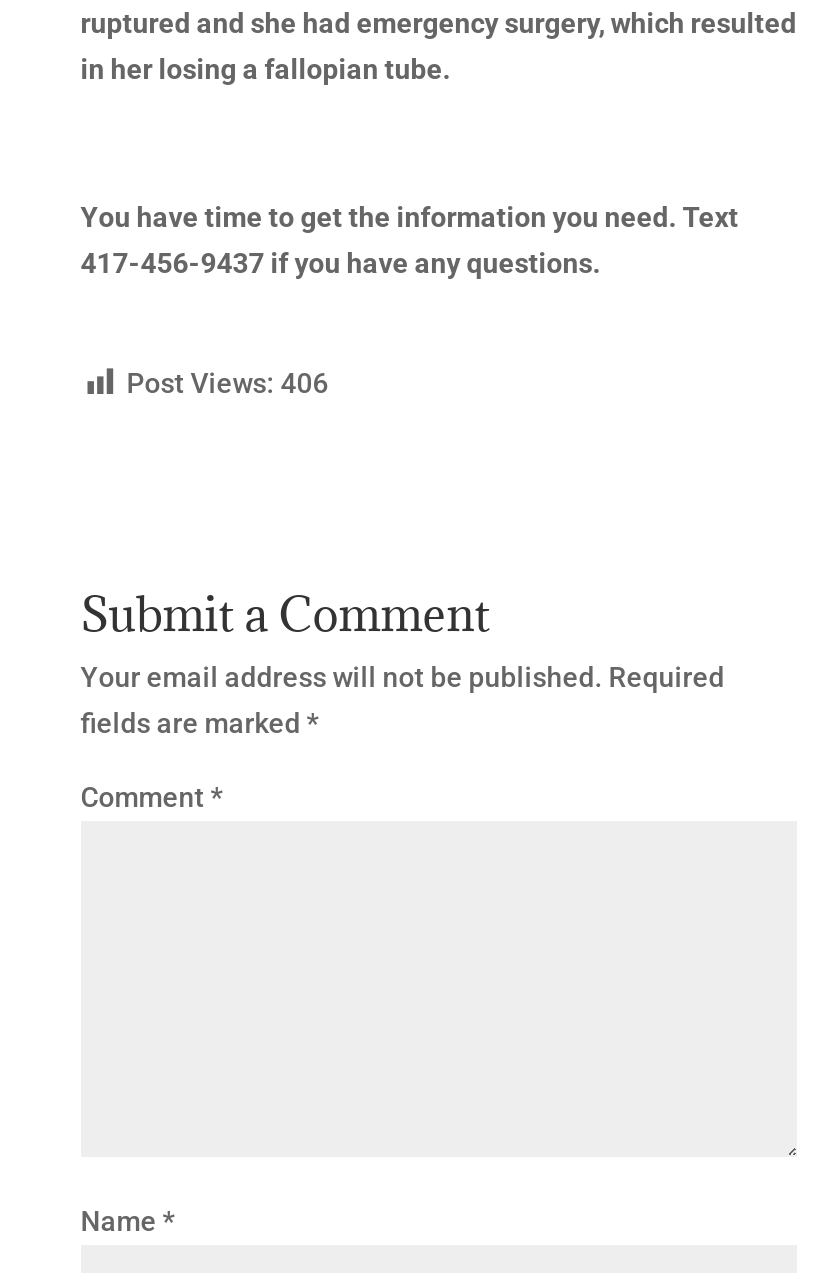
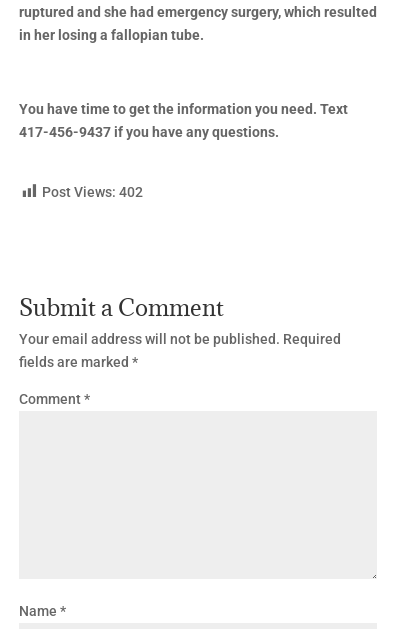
[127,367,329,399] Post Views: 406 -> [42,184,143,200] Post Views: 402

